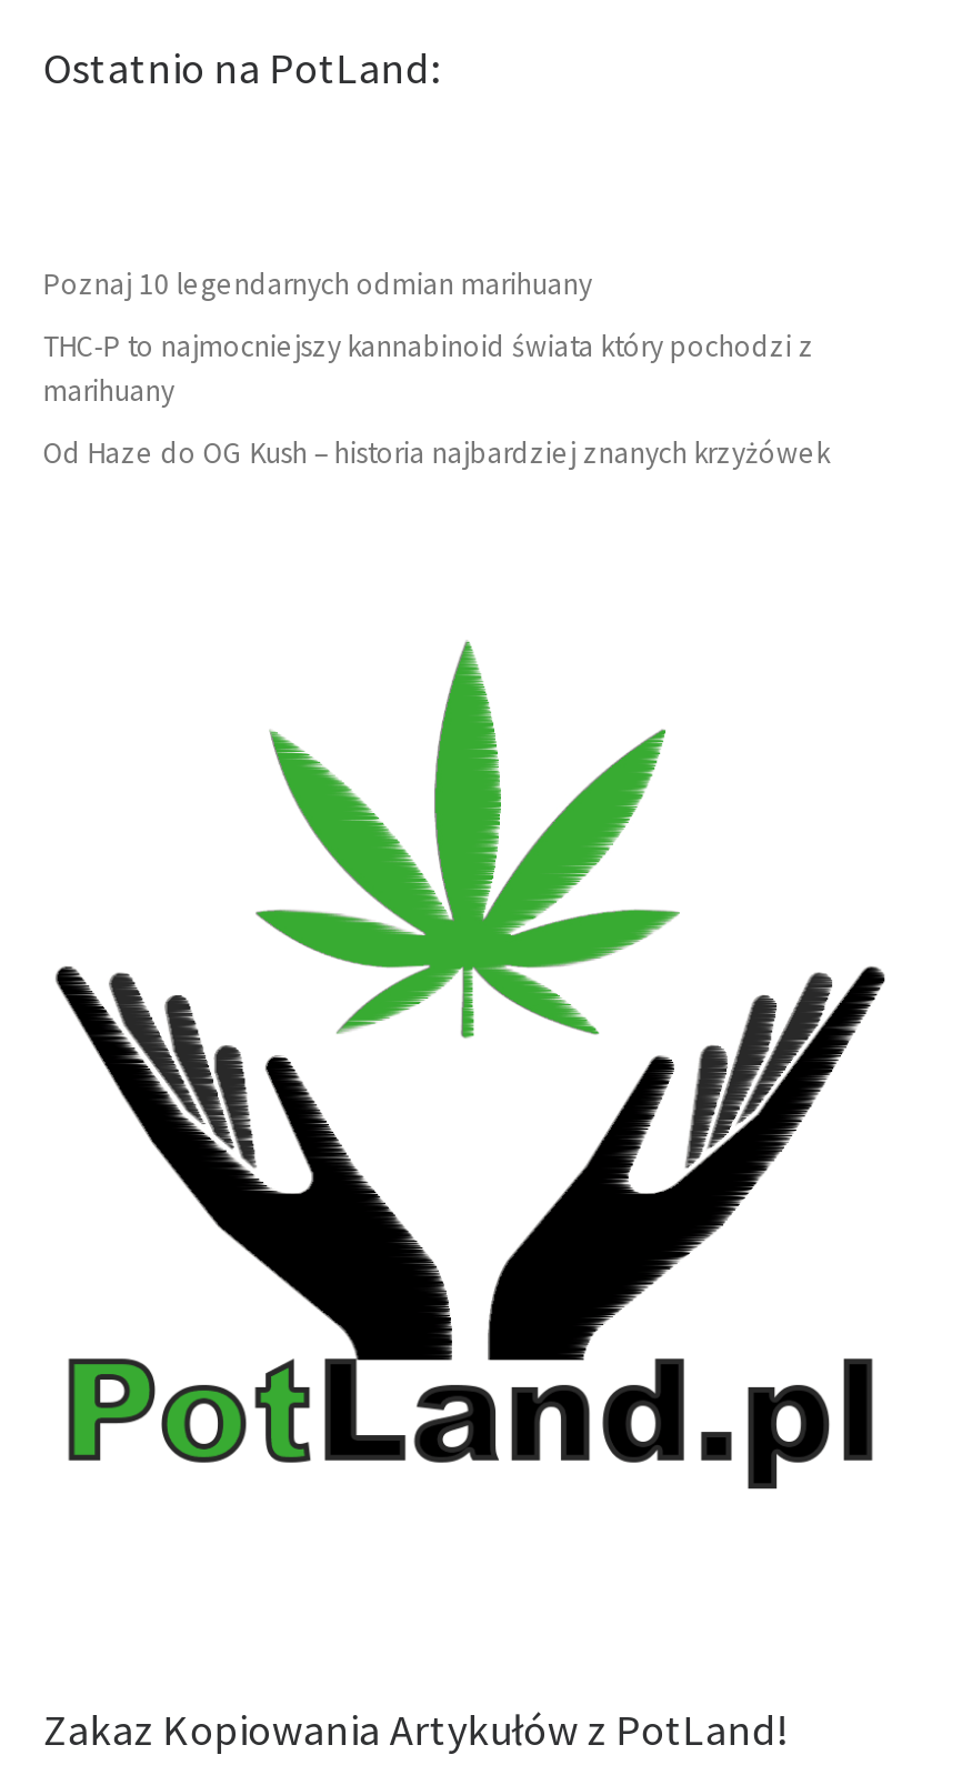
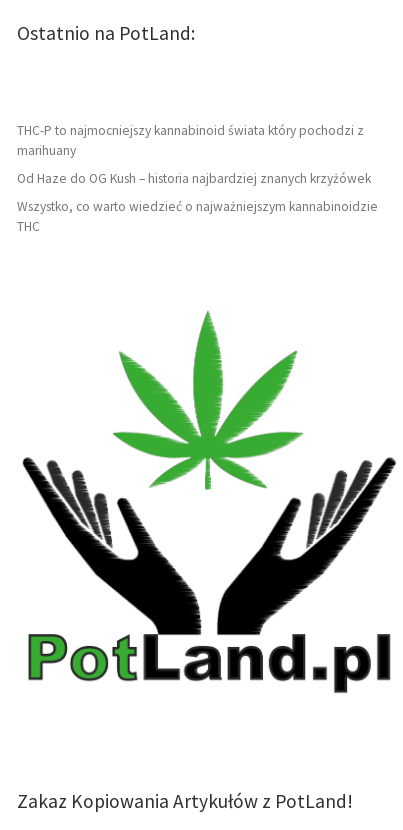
[43,265,592,302] Poznaj 10 legendarnych odmian marihuany -> none
moved [43,328,830,473] -> [17,122,371,187]: THC-P to najmocniejszy kannabinoid świata który pochodzi z | marihuany | Od Haze do OG Kush – historia najbardziej znanych krzyżówek
none -> [17,198,378,235] Wszystko, co warto wiedzieć o najważniejszym kannabinoidzie | THC

